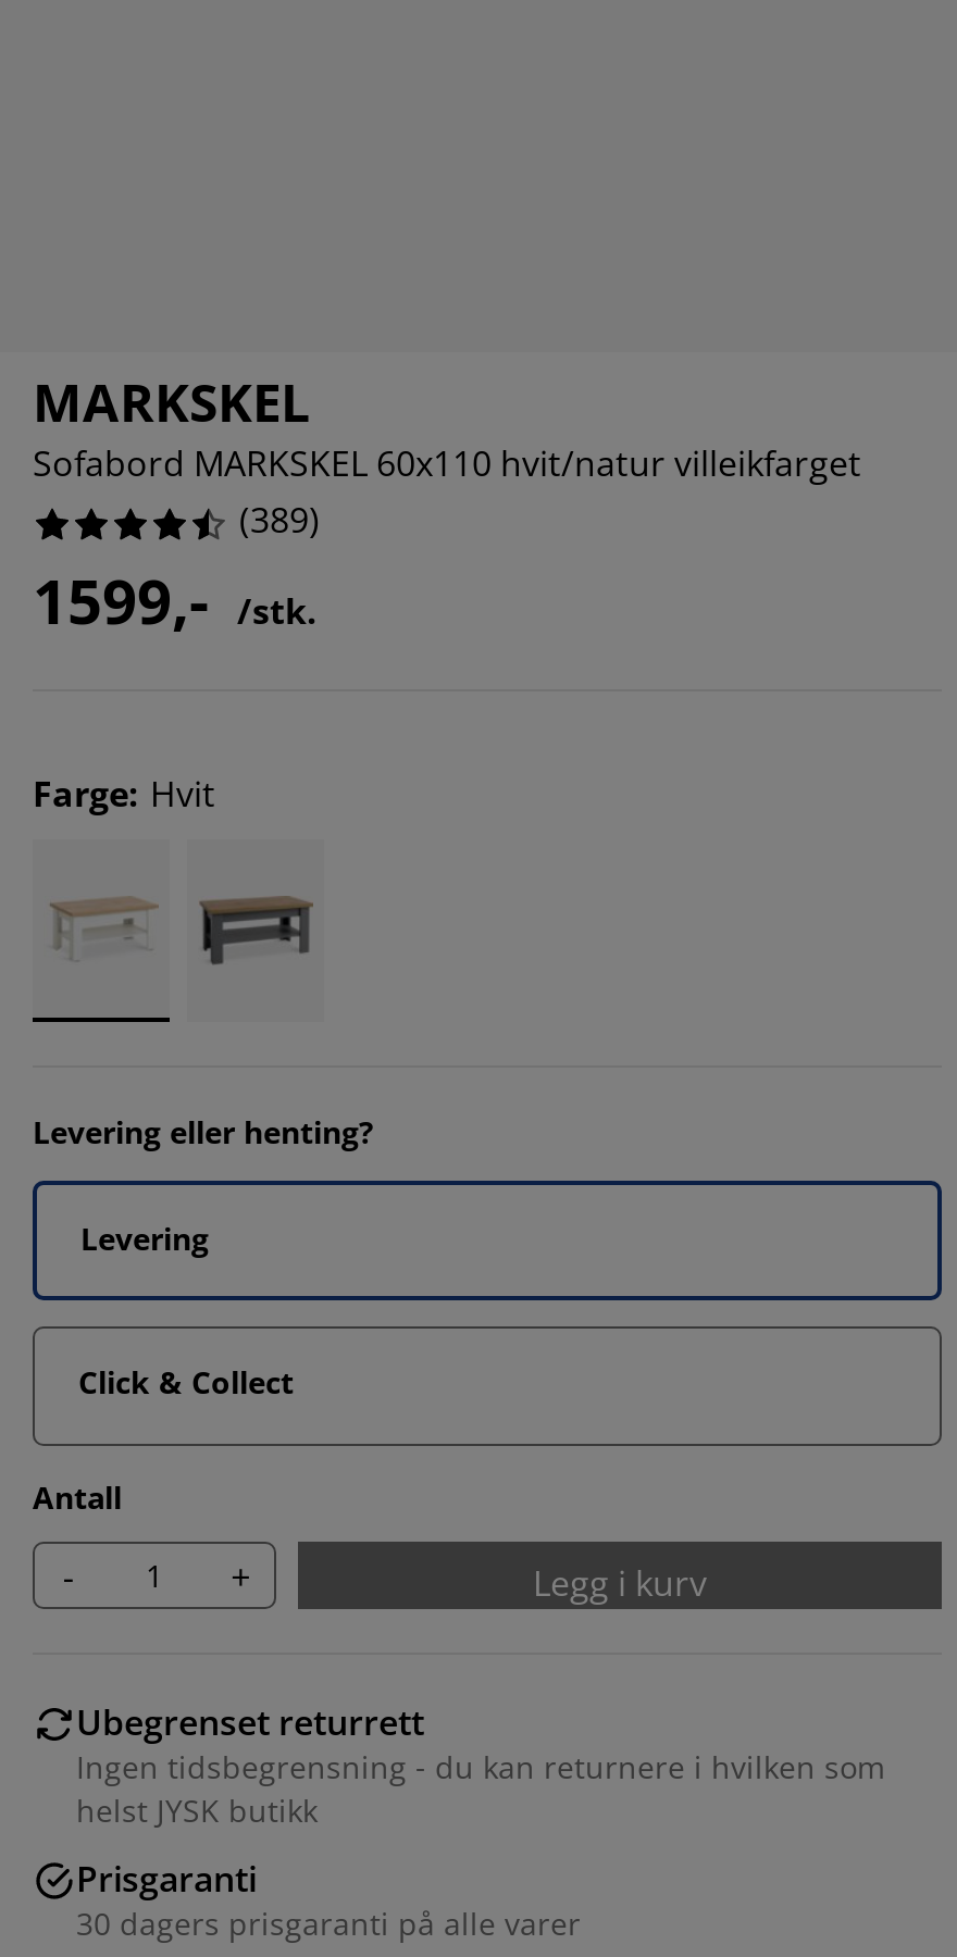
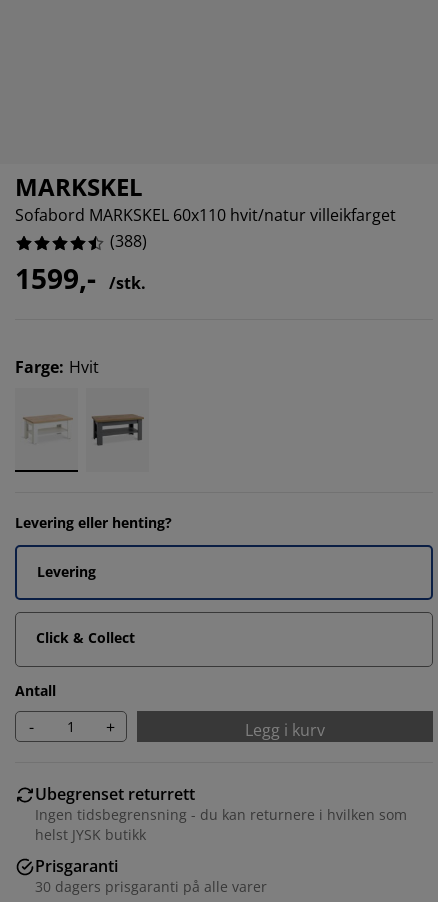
[239,496,320,544] (389) -> [110,230,147,252] (388)

